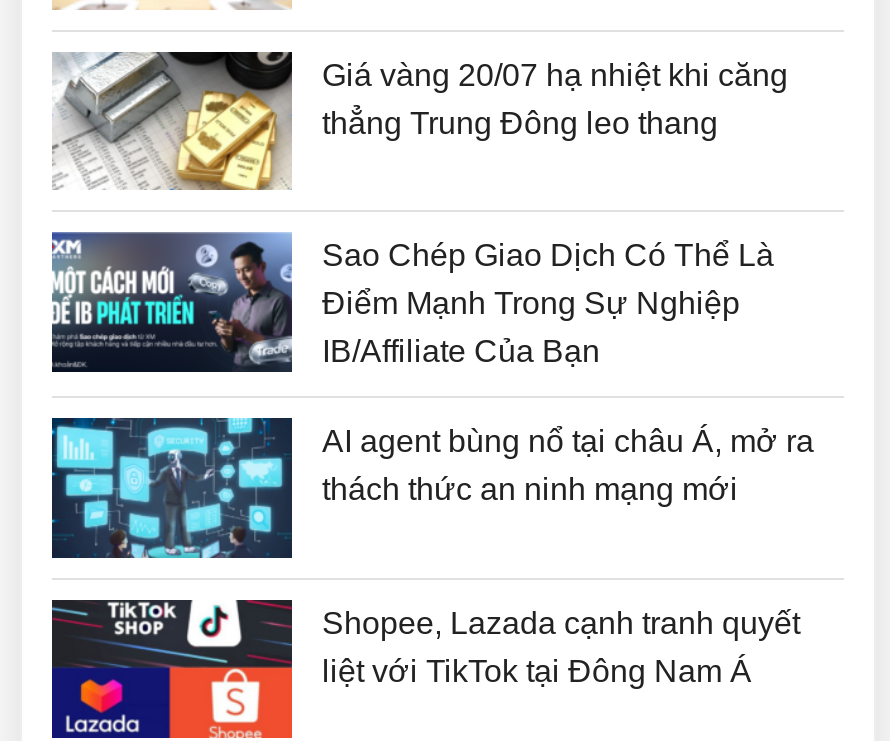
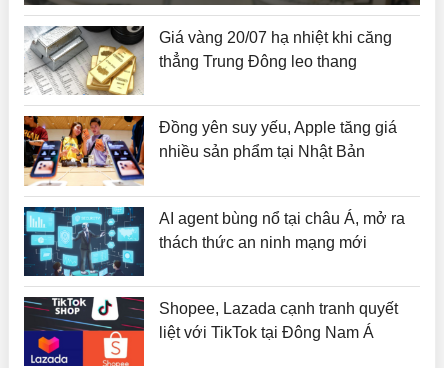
[50,230,774,374] [image] | Sao Chép Giao Dịch Có Thể Là | Điểm Mạnh Trong Sự Nghiệp | IB/Affiliate Của Bạn -> [23,115,397,186] [image] | Đồng yên suy yếu, Apple tăng giá | nhiều sản phẩm tại Nhật Bản

